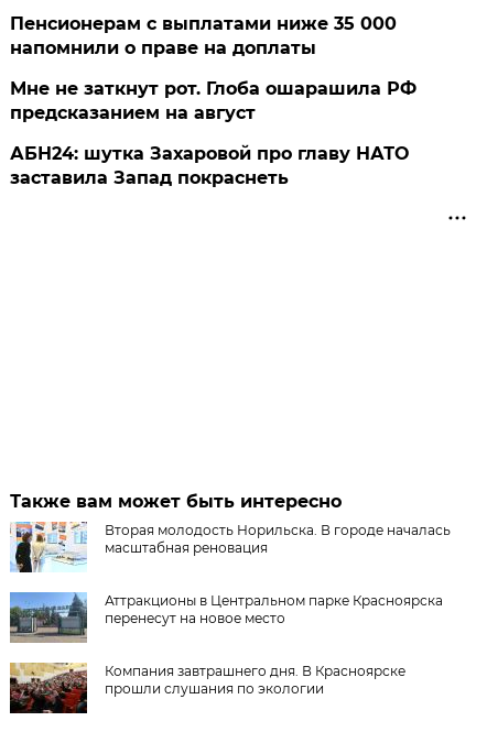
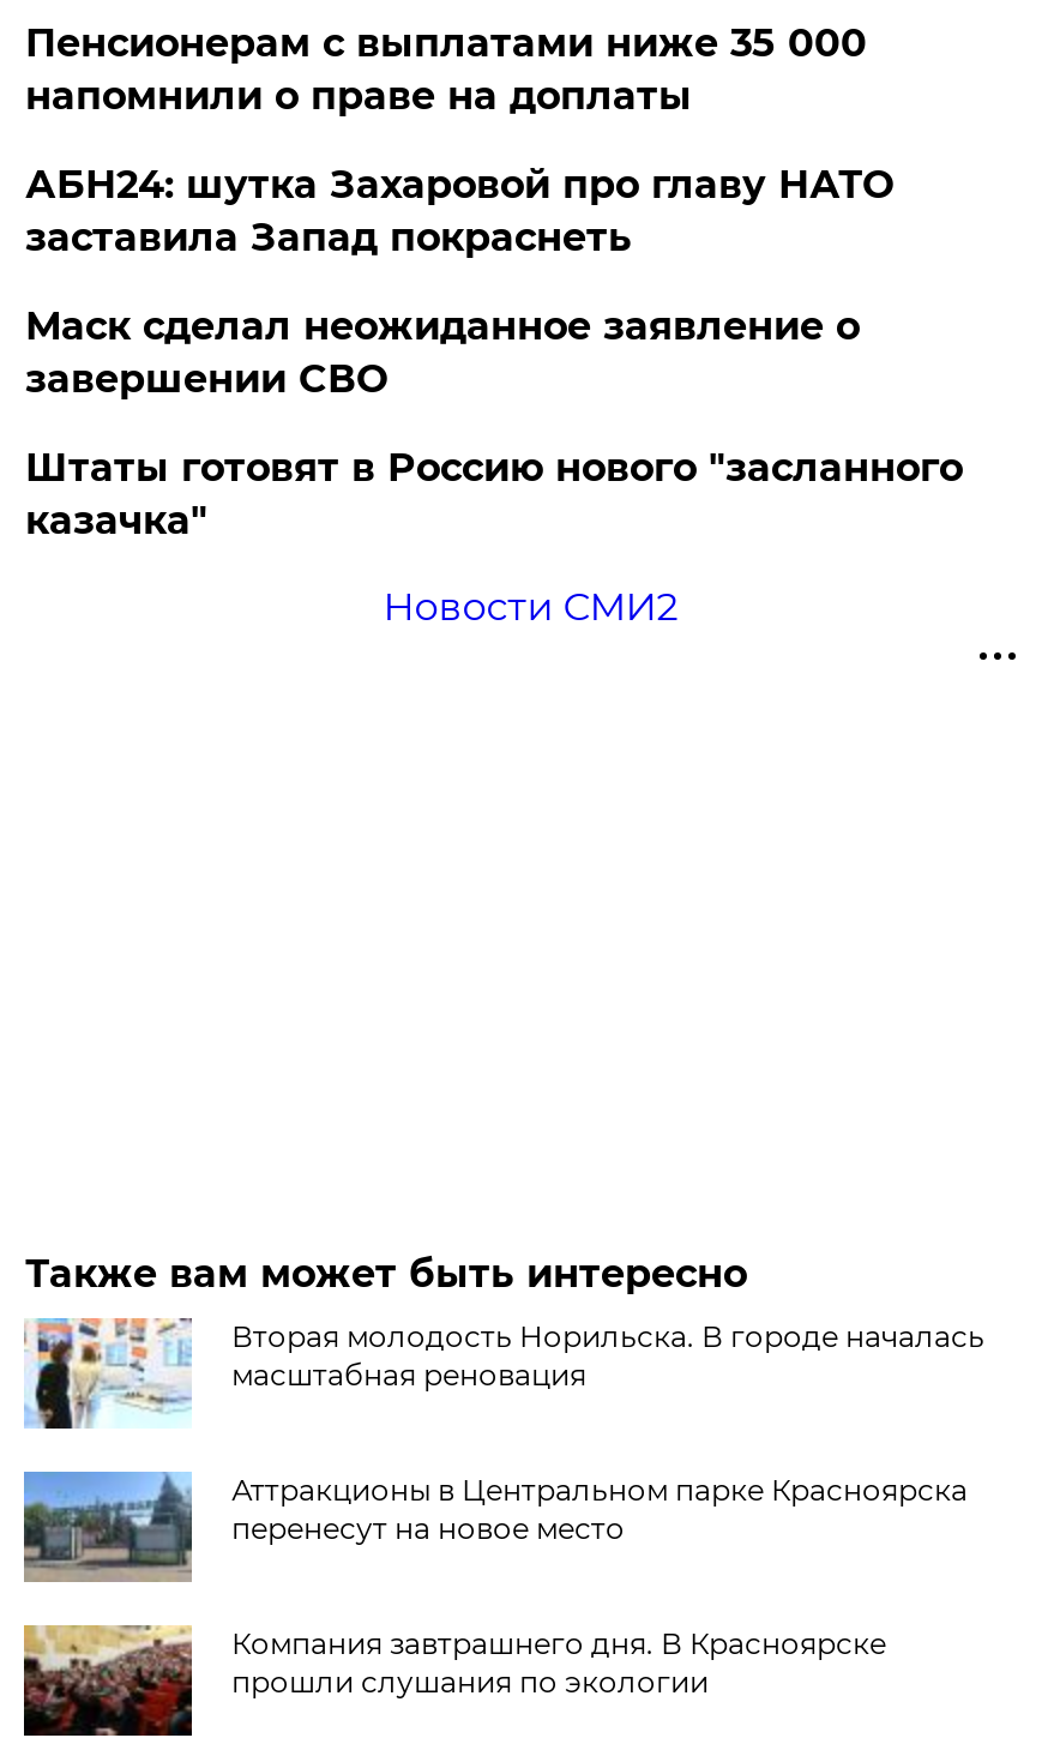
[10,78,417,123] Мне не заткнут рот. Глоба ошарашила РФ | предсказанием на август -> none
moved [10,143,409,188] -> [25,162,893,260]: АБН24: шутка Захаровой про главу НАТО | заставила Запад покраснеть
none -> [25,303,963,630] Маск сделал неожиданное заявление о | завершении СВО | Штаты готовят в Россию нового "засланного | казачка" | Новости СМИ2

